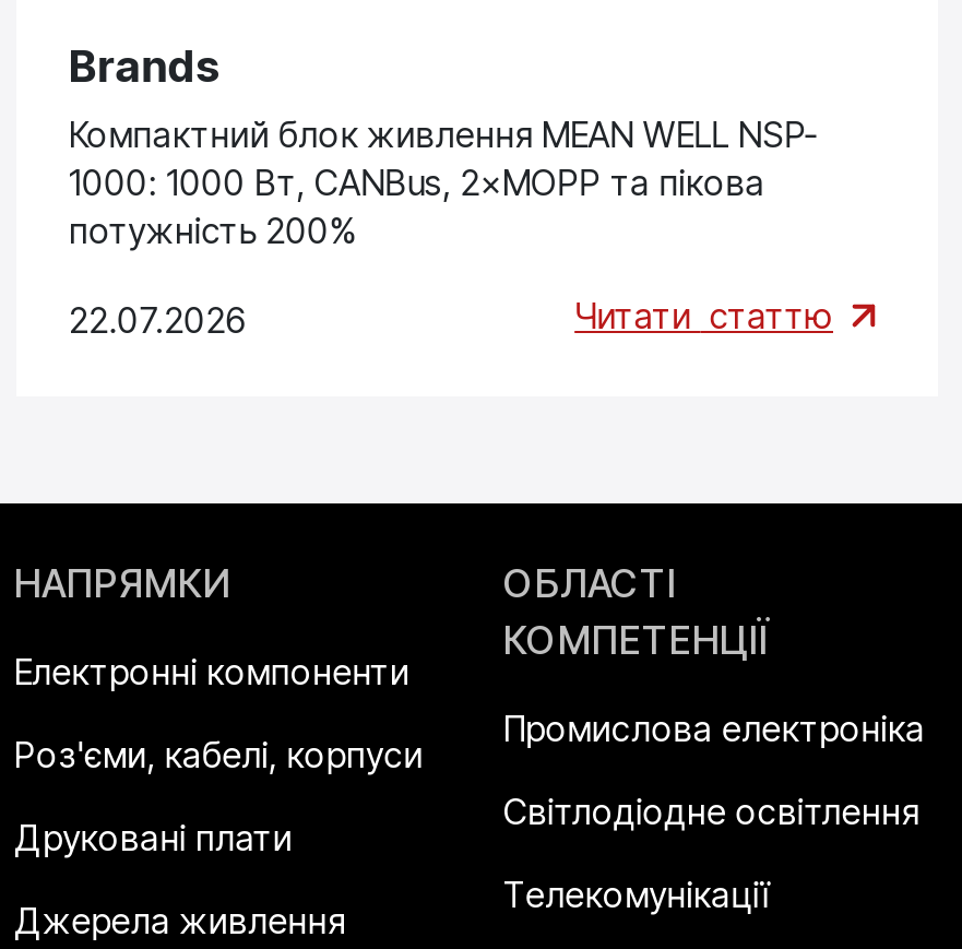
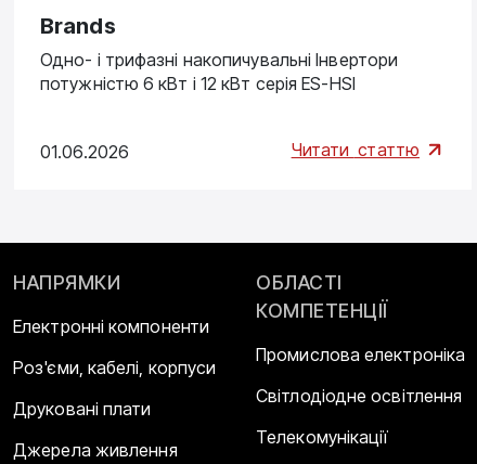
[69,113,820,253] Компактний блок живлення MEAN WELL NSP- | 1000: 1000 Вт, CANBus, 2×MOPP та пікова | потужність 200% -> [40,49,398,95] Одно- і трифазні накопичувальні Інвертори | потужністю 6 кВт і 12 кВт серія ES-HSI
[69,297,248,341] 22.07.2026 -> [40,141,129,162] 01.06.2026

